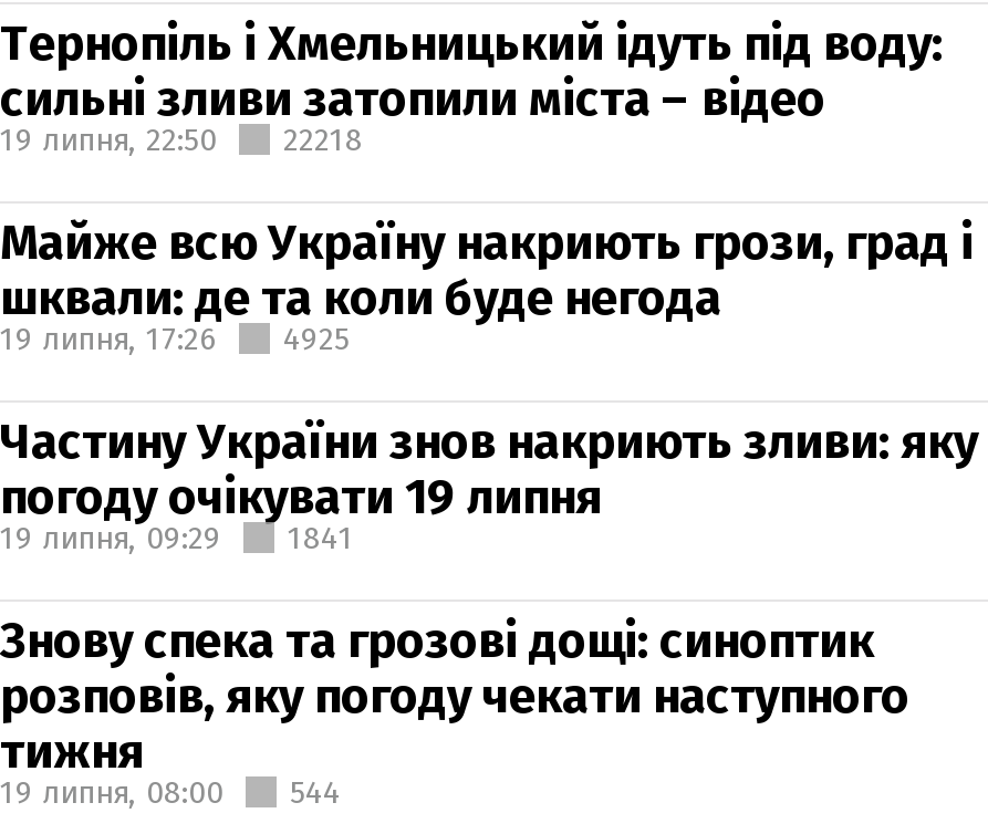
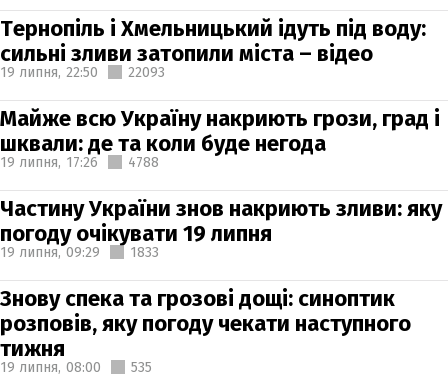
[0,121,363,158] 19 липня, 22:50 22218 -> [0,63,165,80] 19 липня, 22:50 22093
[0,320,350,357] 19 липня, 17:26 4925 -> [0,153,159,170] 19 липня, 17:26 4788
[0,519,354,556] 19 липня, 09:29 1841 -> [0,243,159,260] 19 липня, 09:29 1833
[0,773,341,811] 19 липня, 08:00 544 -> [0,358,152,375] 19 липня, 08:00 535

